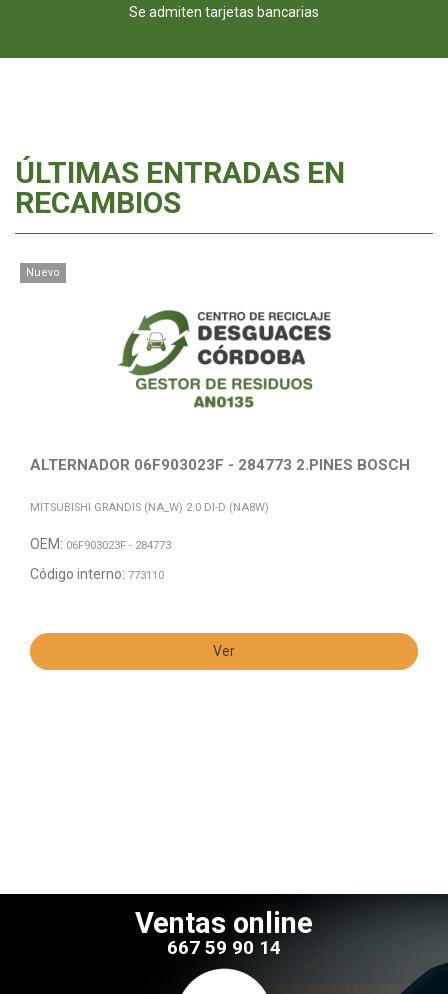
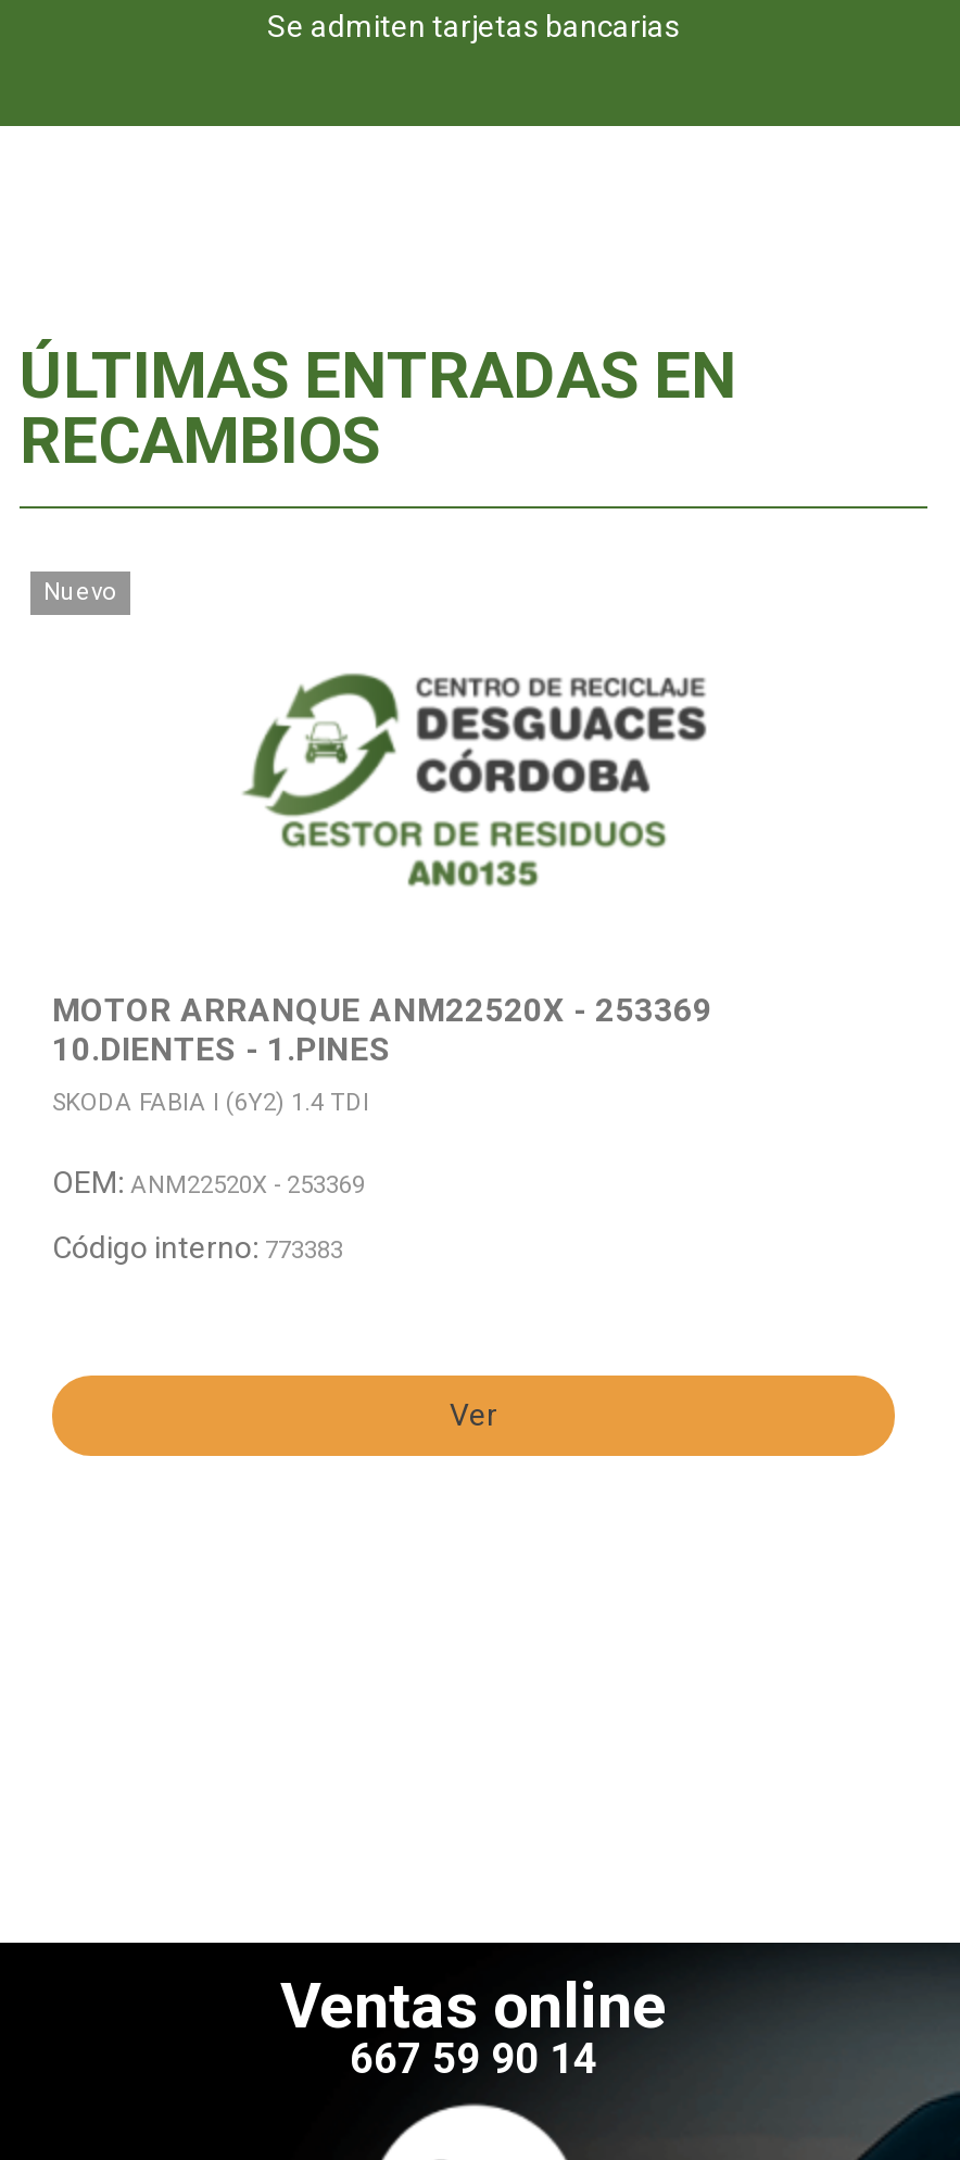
[30,456,410,474] ALTERNADOR 06F903023F - 284773 2.PINES BOSCH -> [52,992,712,1070] MOTOR ARRANQUE ANM22520X - 253369 | 10.DIENTES - 1.PINES
[30,500,269,513] MITSUBISHI GRANDIS (NA_W) 2.0 DI-D (NA8W) -> [52,1088,369,1116] SKODA FABIA I (6Y2) 1.4 TDI
[30,536,171,552] OEM: 06F903023F - 284773 -> [52,1165,365,1199] OEM: ANM22520X - 253369
[30,566,164,582] Código interno: 773110 -> [52,1230,343,1265] Código interno: 773383

